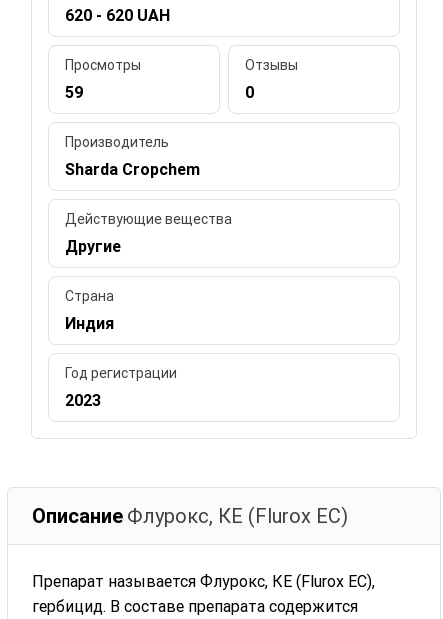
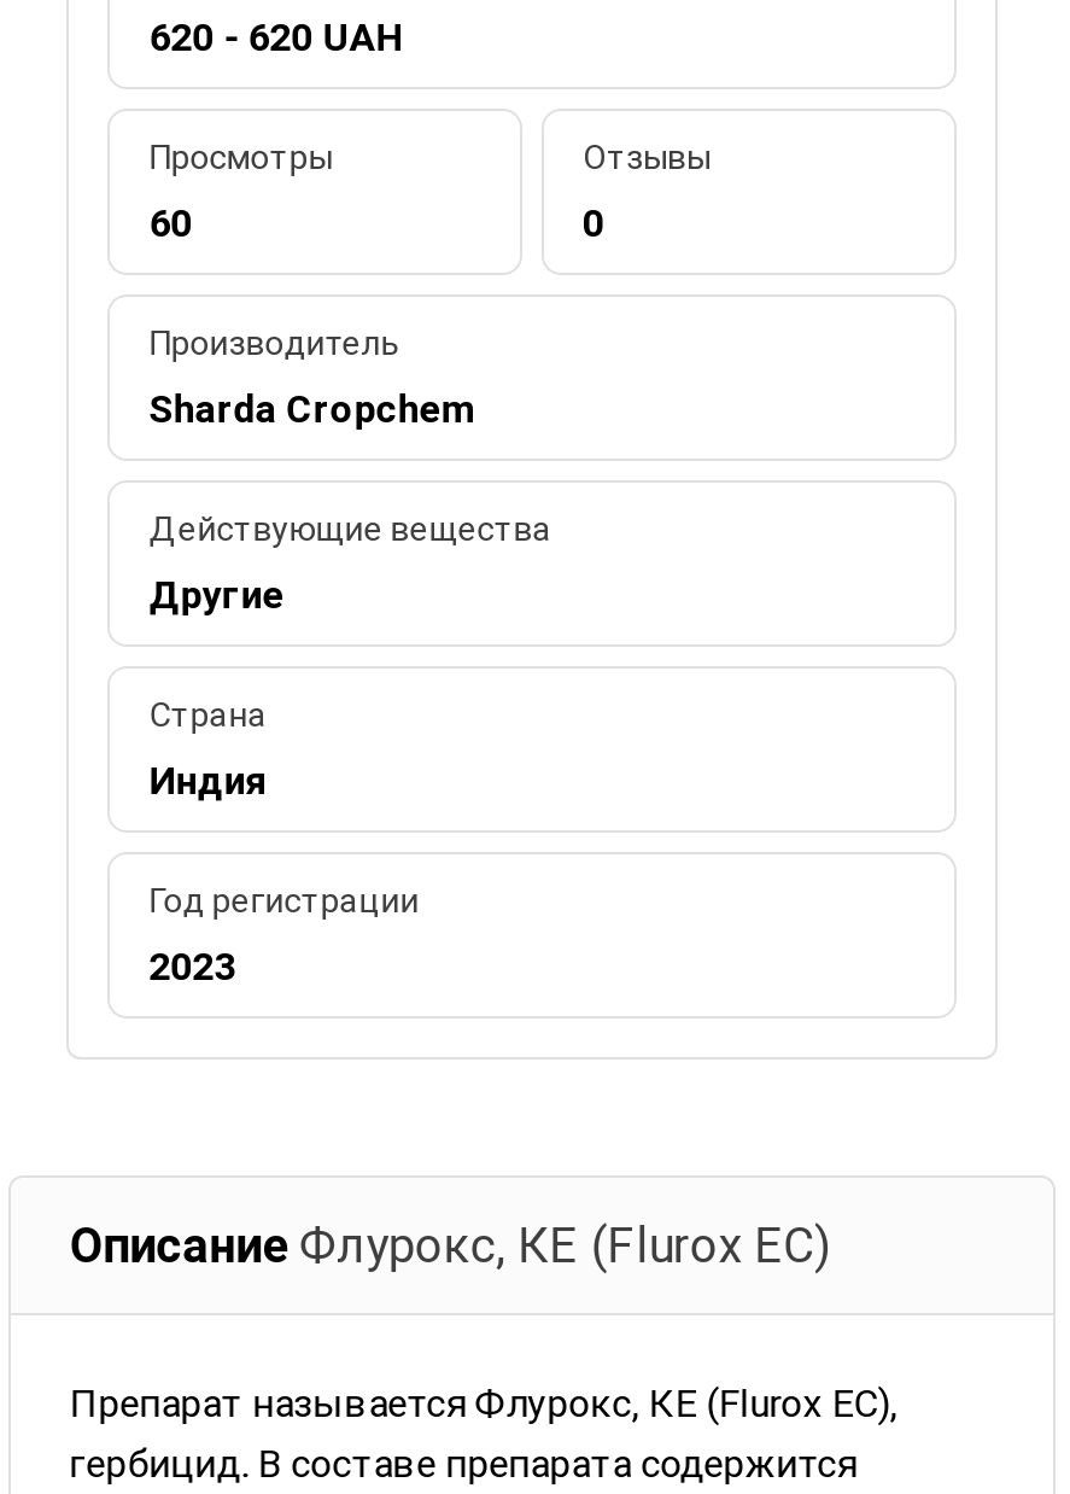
[65,83,83,102] 59 -> [149,200,192,246] 60

